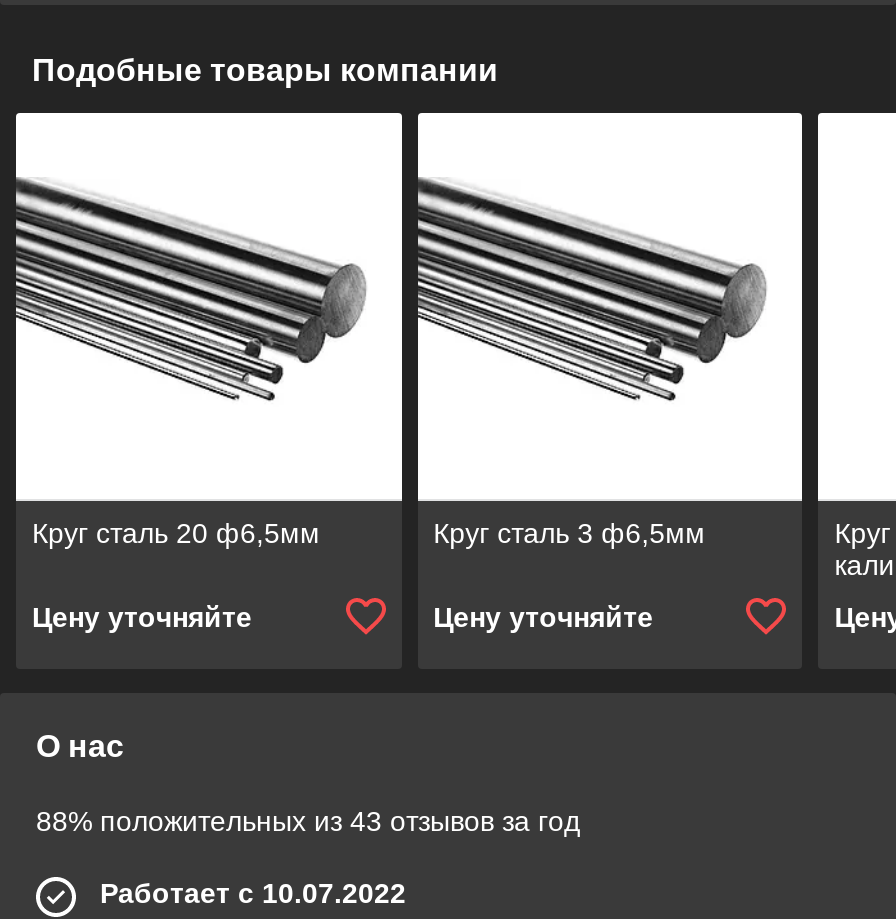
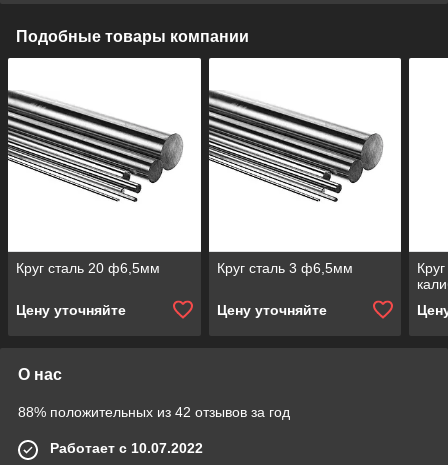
[36,805,580,837] 88% положительных из 43 отзывов за год -> [18,404,290,420] 88% положительных из 42 отзывов за год

